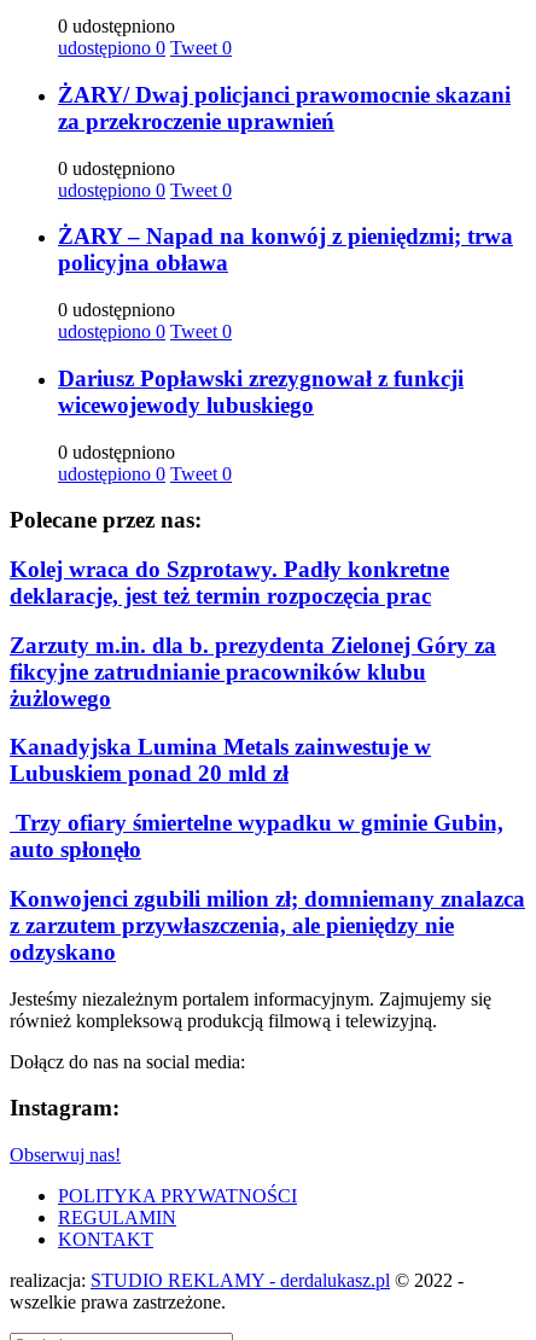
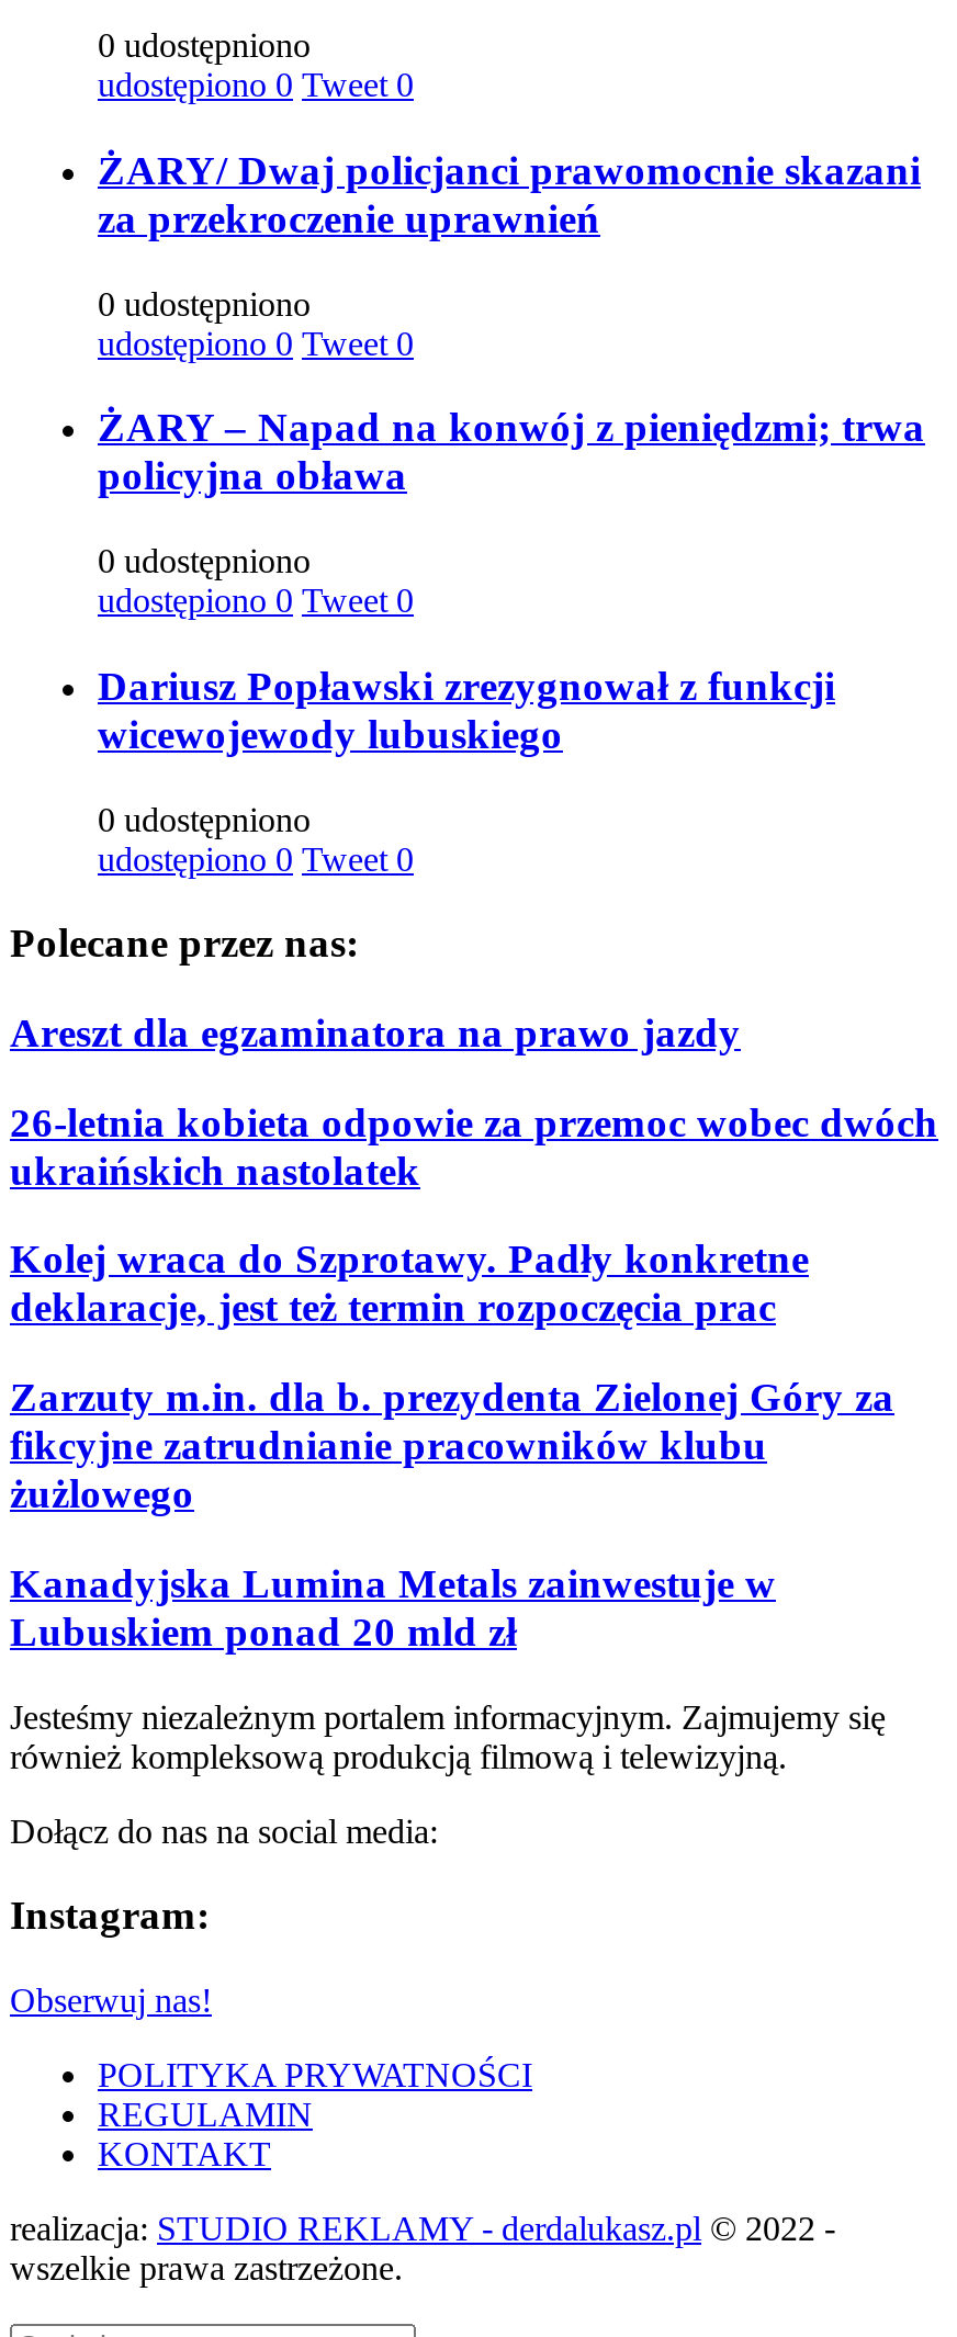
none -> [10,1009,938,1193] Areszt dla egzaminatora na prawo jazdy | 26-letnia kobieta odpowie za przemoc wobec dwóch | ukraińskich nastolatek
moved [10,557,496,786] -> [10,1236,894,1654]: Kolej wraca do Szprotawy. Padły konkretne | deklaracje, jest też termin rozpoczęcia prac | Zarzuty m.in. dla b. prezydenta Zielonej Góry za | fikcyjne zatrudnianie pracowników klubu | żużlowego | Kanadyjska Lumina Metals zainwestuje w | Lubuskiem ponad 20 mld zł
[10,810,525,964] Trzy ofiary śmiertelne wypadku w gminie Gubin, | auto spłonęło | Konwojenci zgubili milion zł; domniemany znalazca | z zarzutem przywłaszczenia, ale pieniędzy nie | odzyskano -> none

